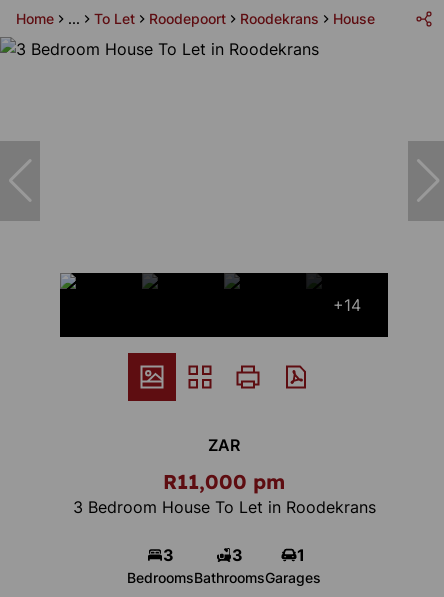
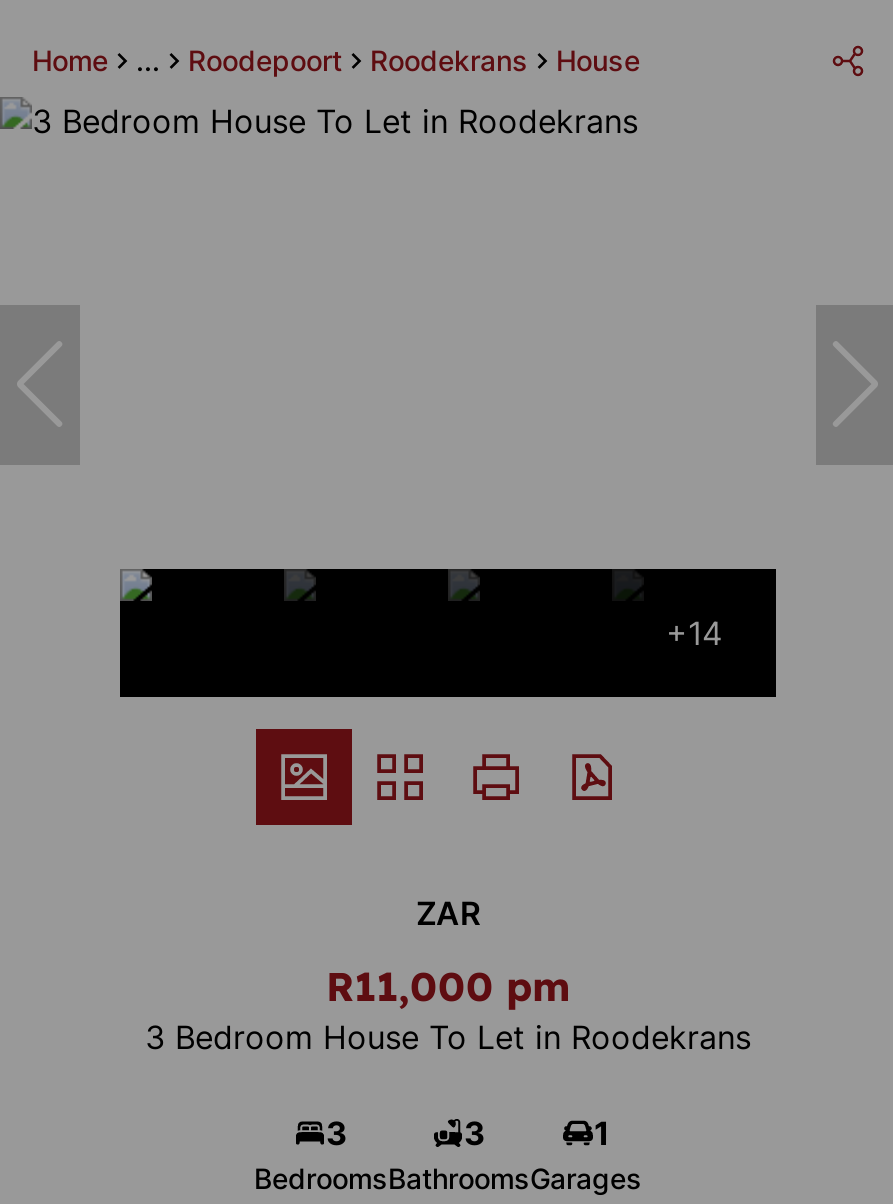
[94,10,135,27] To Let -> none

